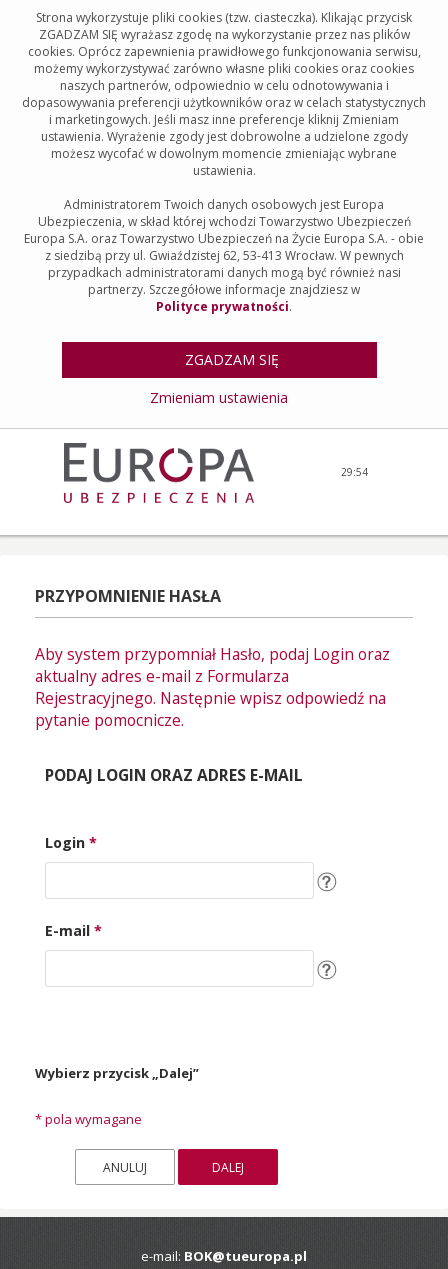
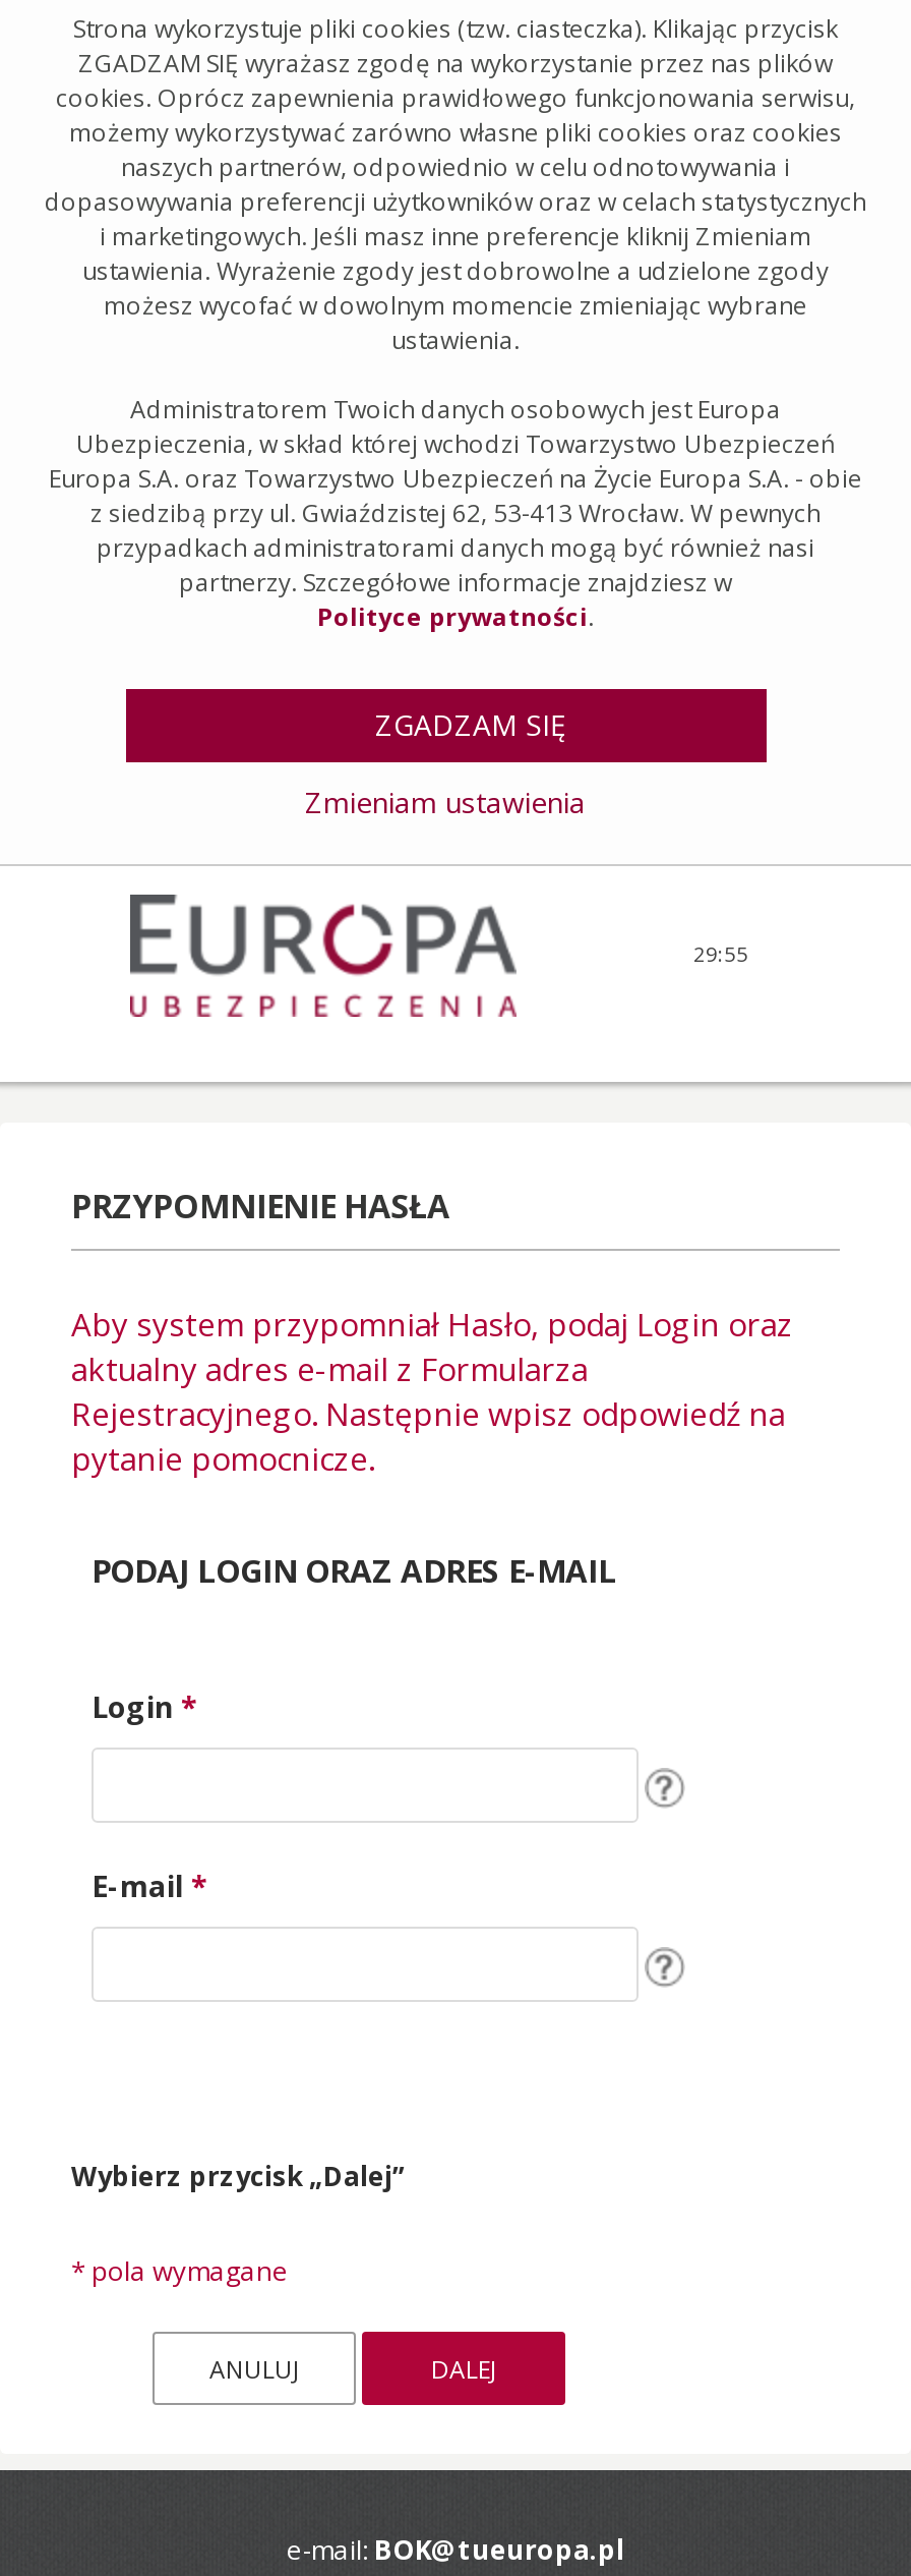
[341,465,368,479] 29:54 -> [693,939,748,968] 29:55

